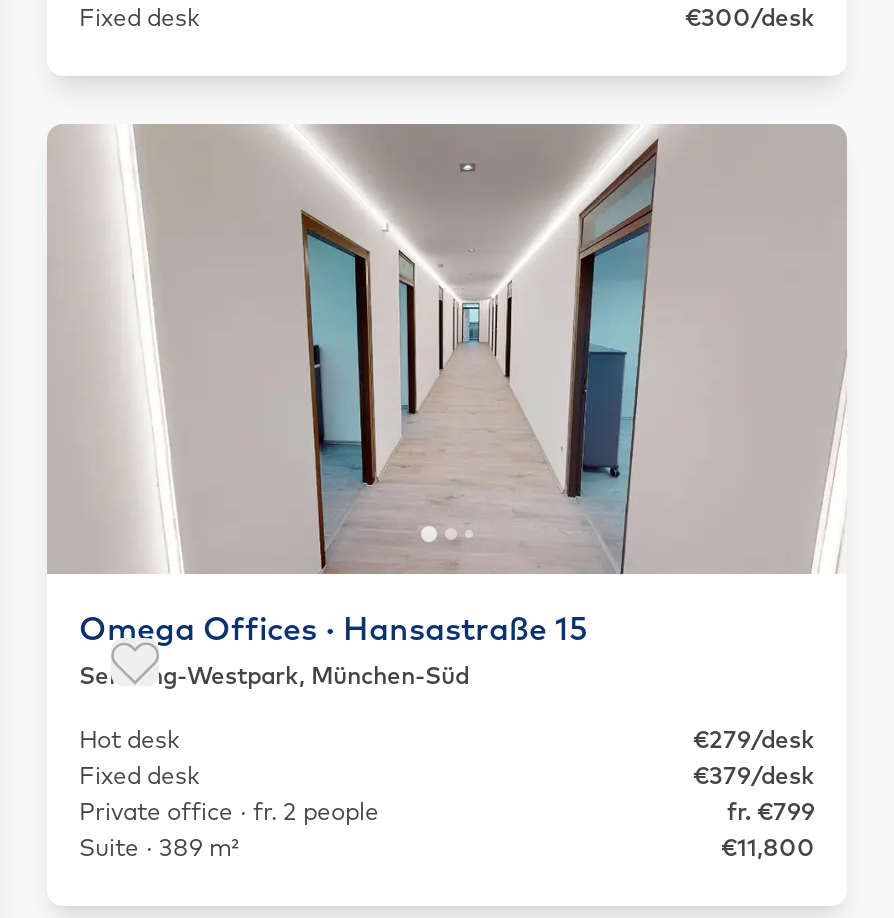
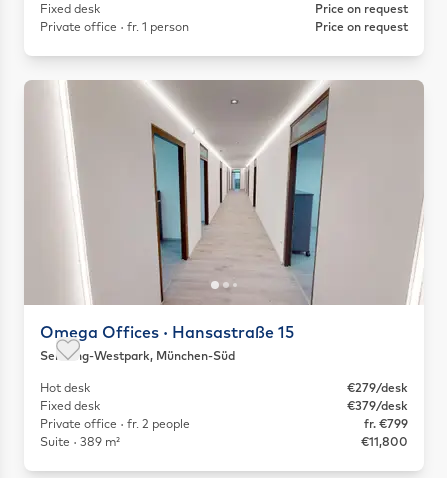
[685,8,815,32] €300/desk -> [40,4,408,34] Price on request | Private office · fr. 1 person | Price on request

